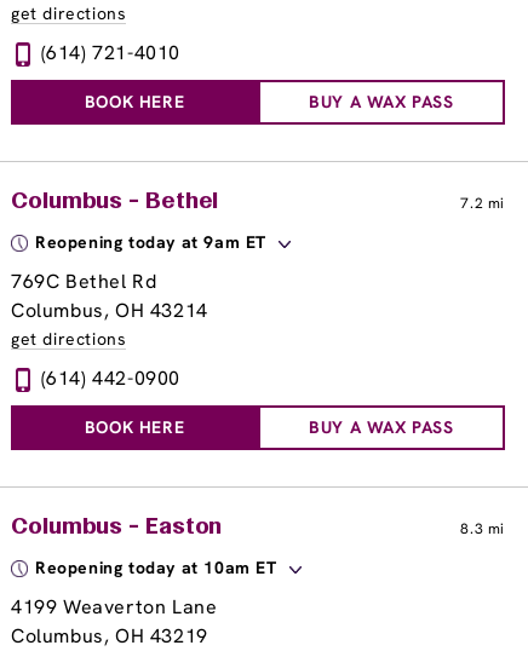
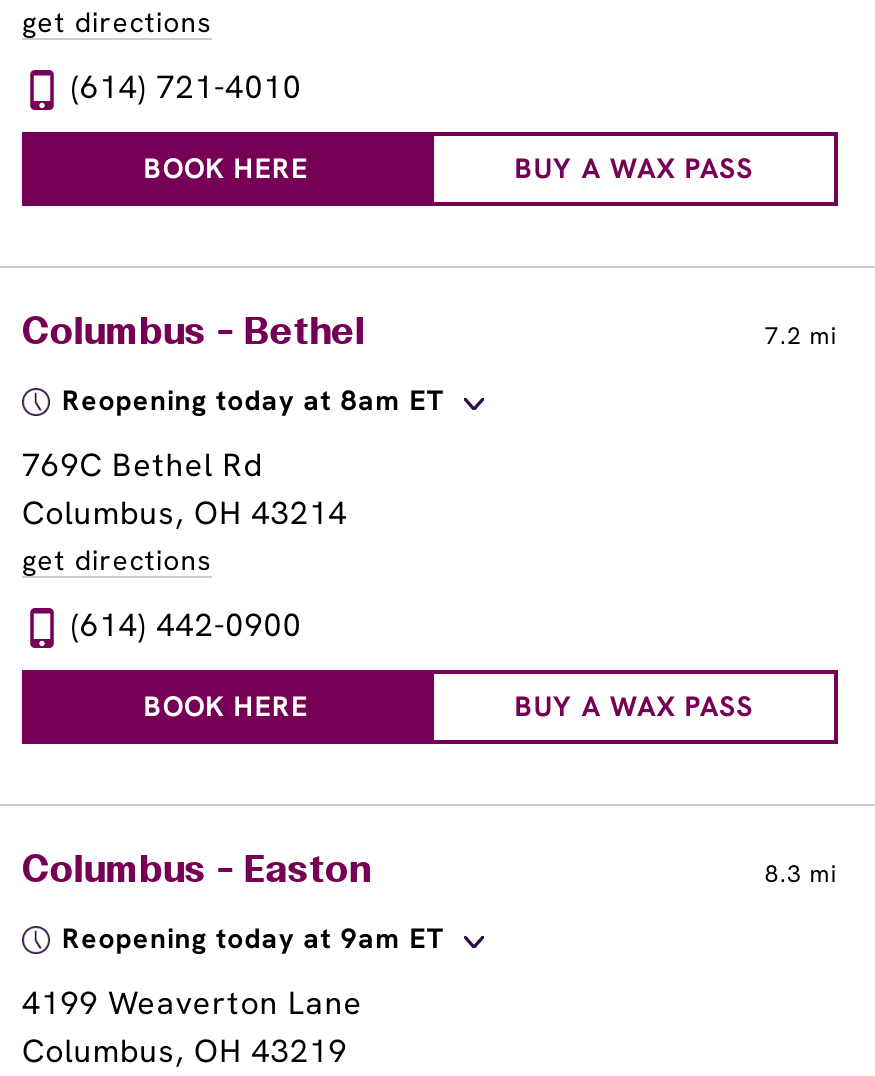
none -> [62,382,444,418] Reopening today at 8am ET
moved [35,231,266,253] -> [62,920,444,956]: Reopening today at 9am ET
[35,557,277,578] Reopening today at 10am ET -> none

